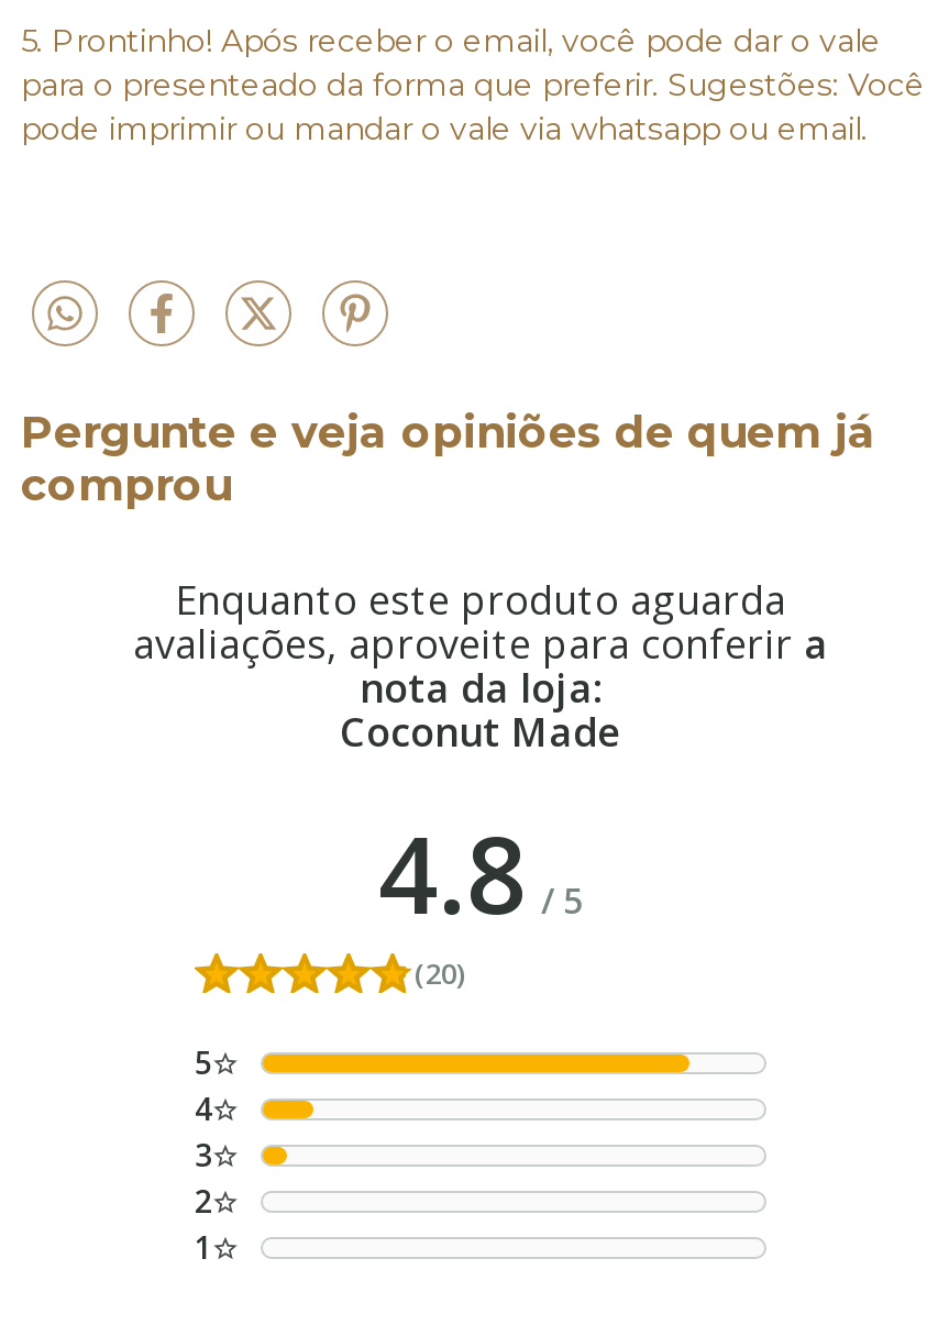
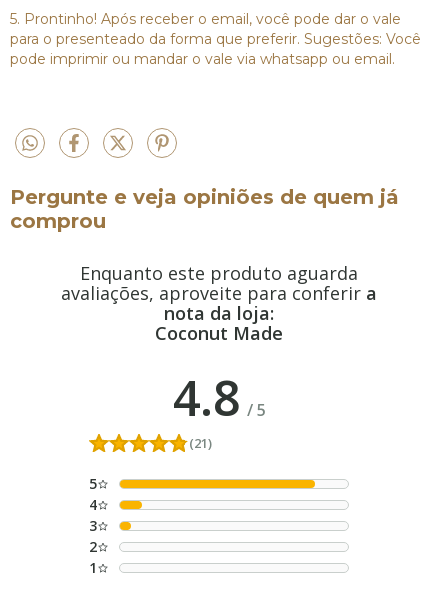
[415,954,465,994] (20) -> [189,434,212,452] (21)

